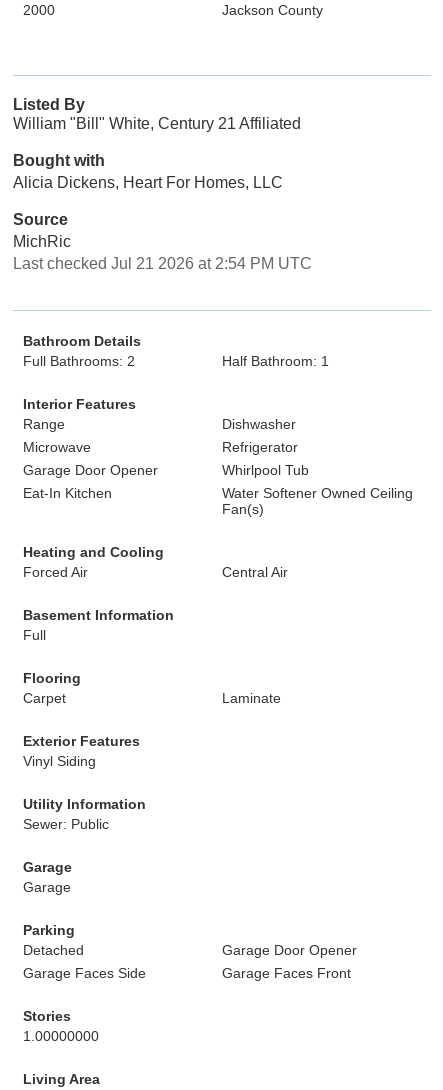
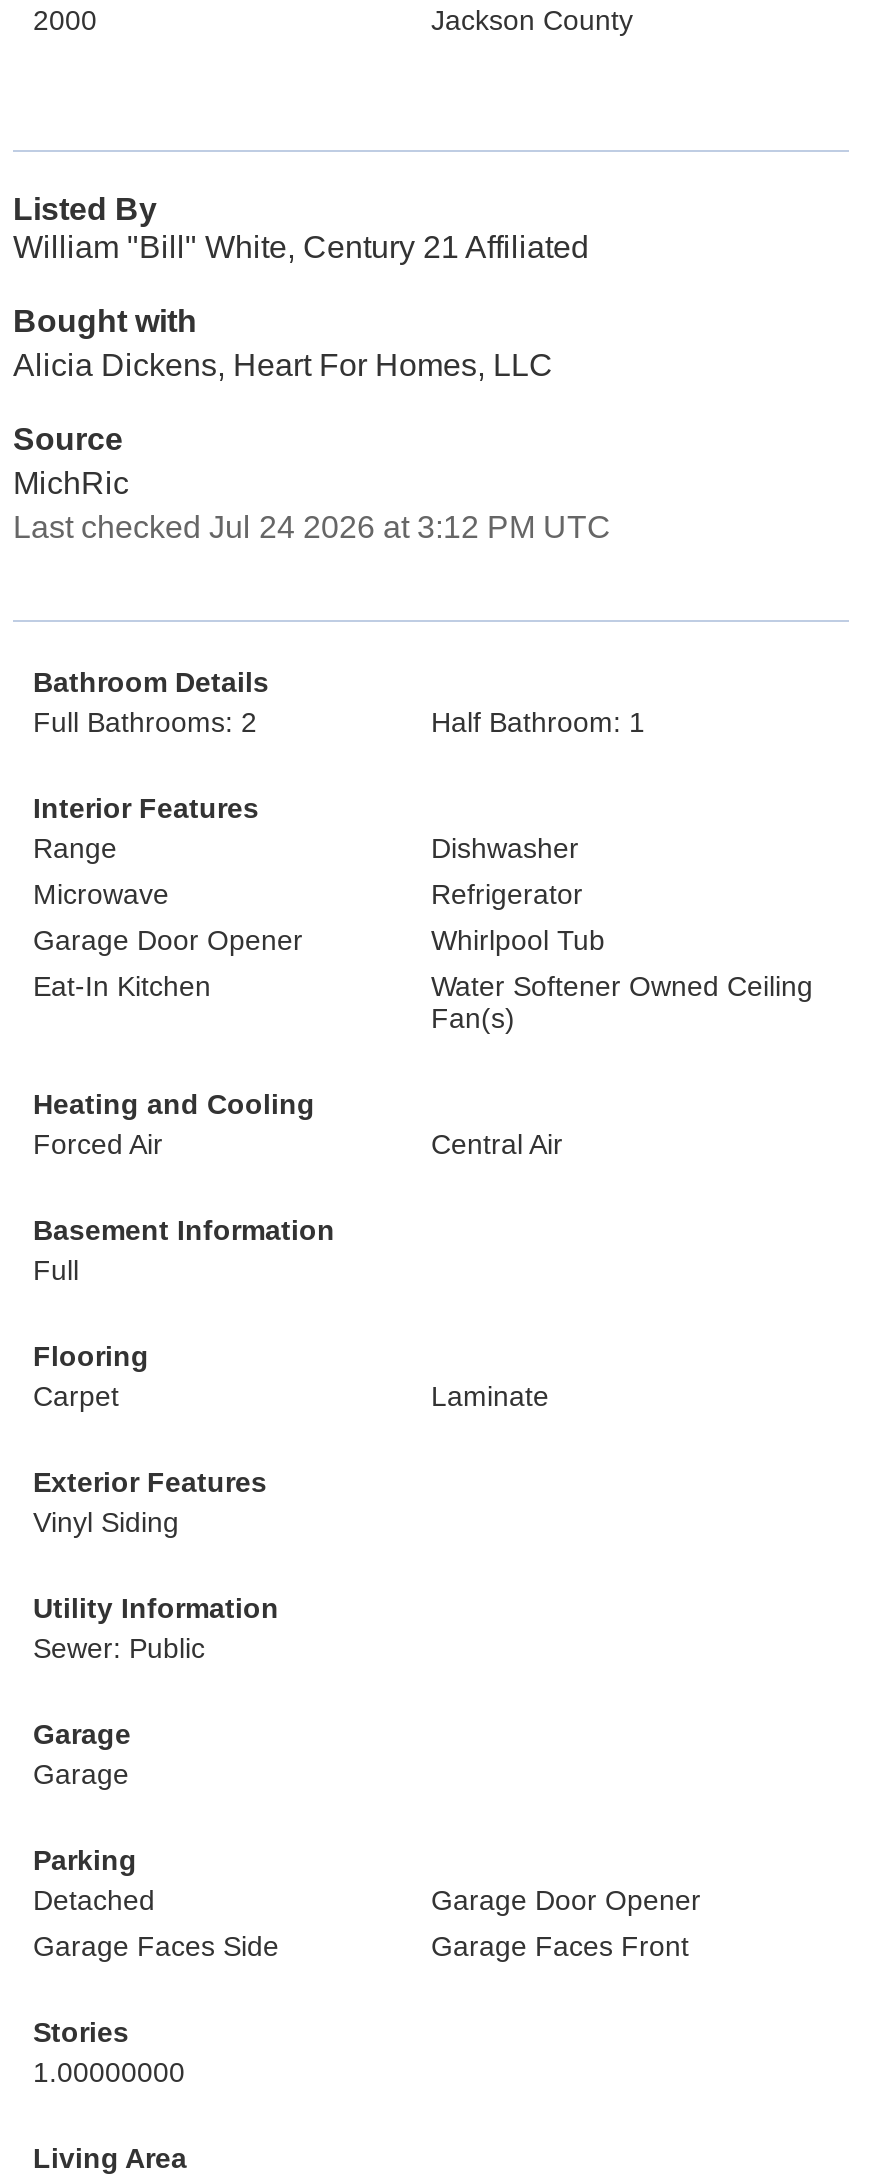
[13,255,312,272] Last checked Jul 21 2026 at 2:54 PM UTC -> [13,510,611,544] Last checked Jul 24 2026 at 3:12 PM UTC

